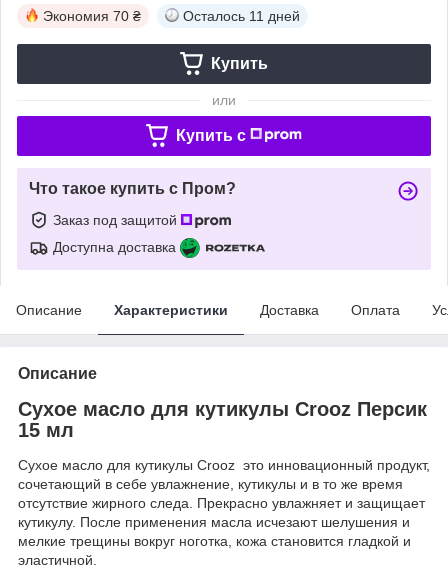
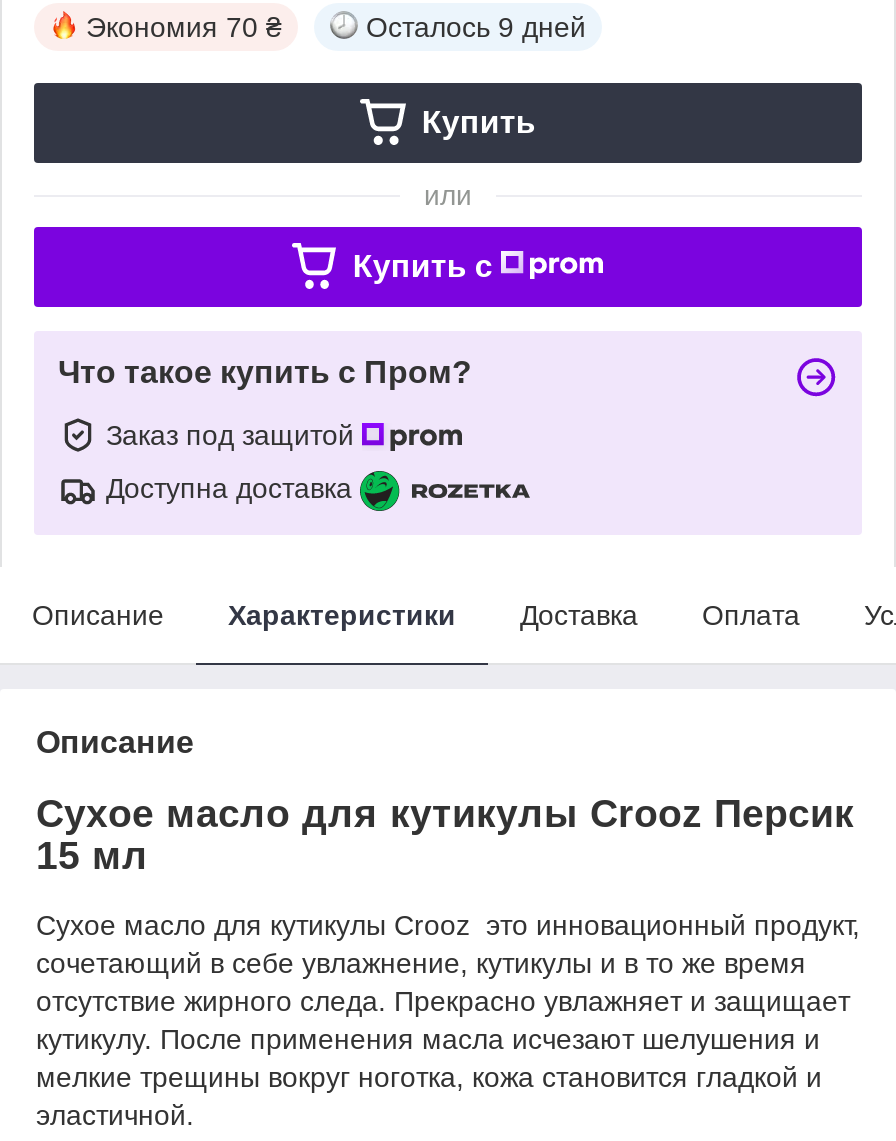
[183,8,300,24] Осталось 11 дней -> [366,11,586,43] Осталось 9 дней

